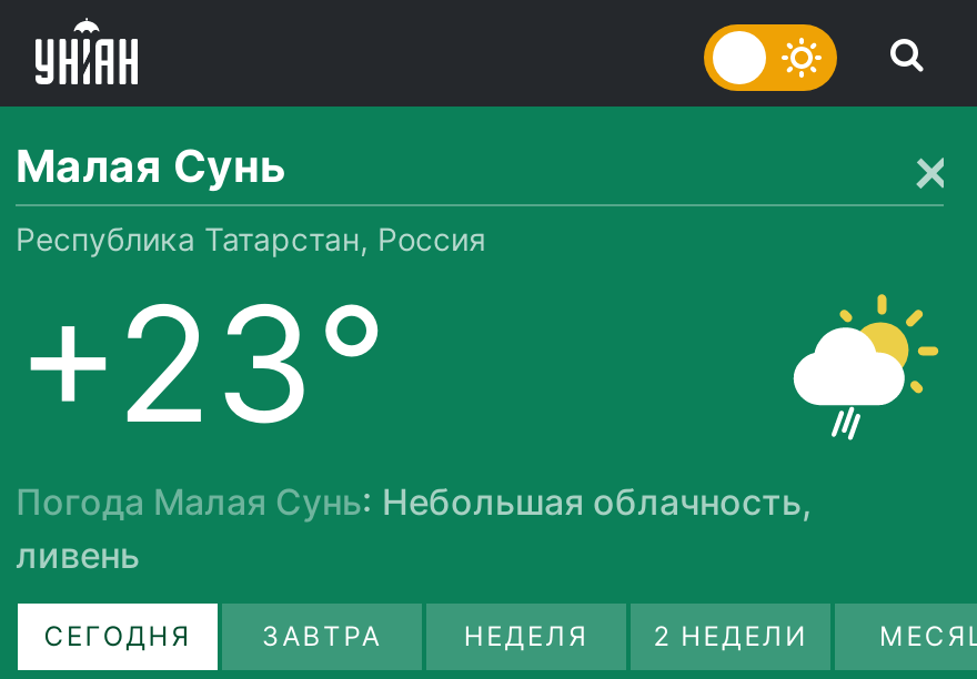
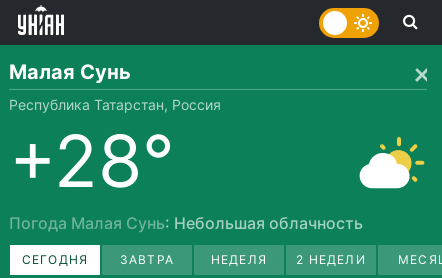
[16,266,941,577] [image] | +23° | Погода Малая Сунь: Небольшая облачность, | ливень -> [9,117,425,233] [image] | +28° | Погода Малая Сунь: Небольшая облачность

